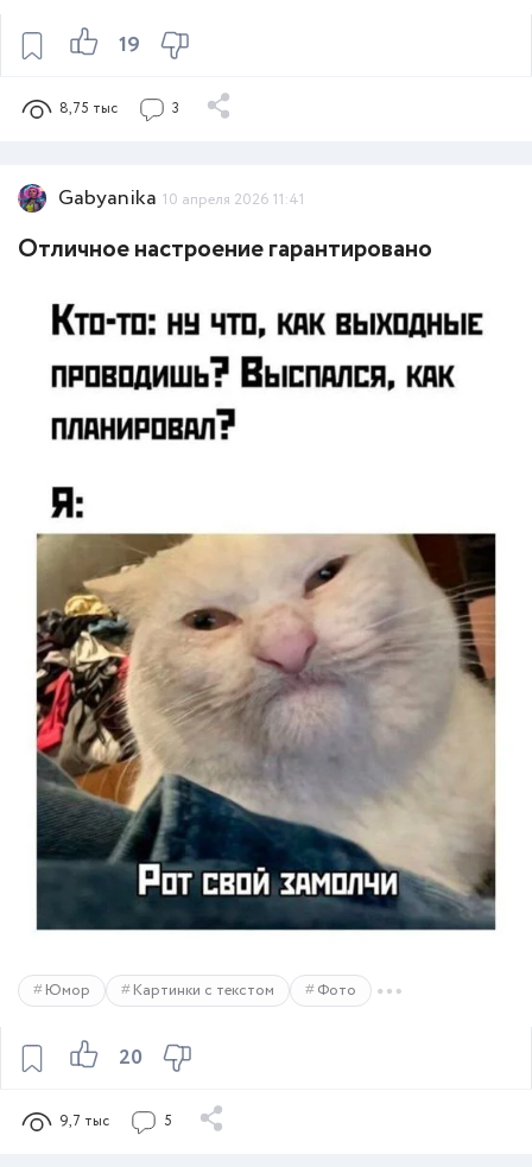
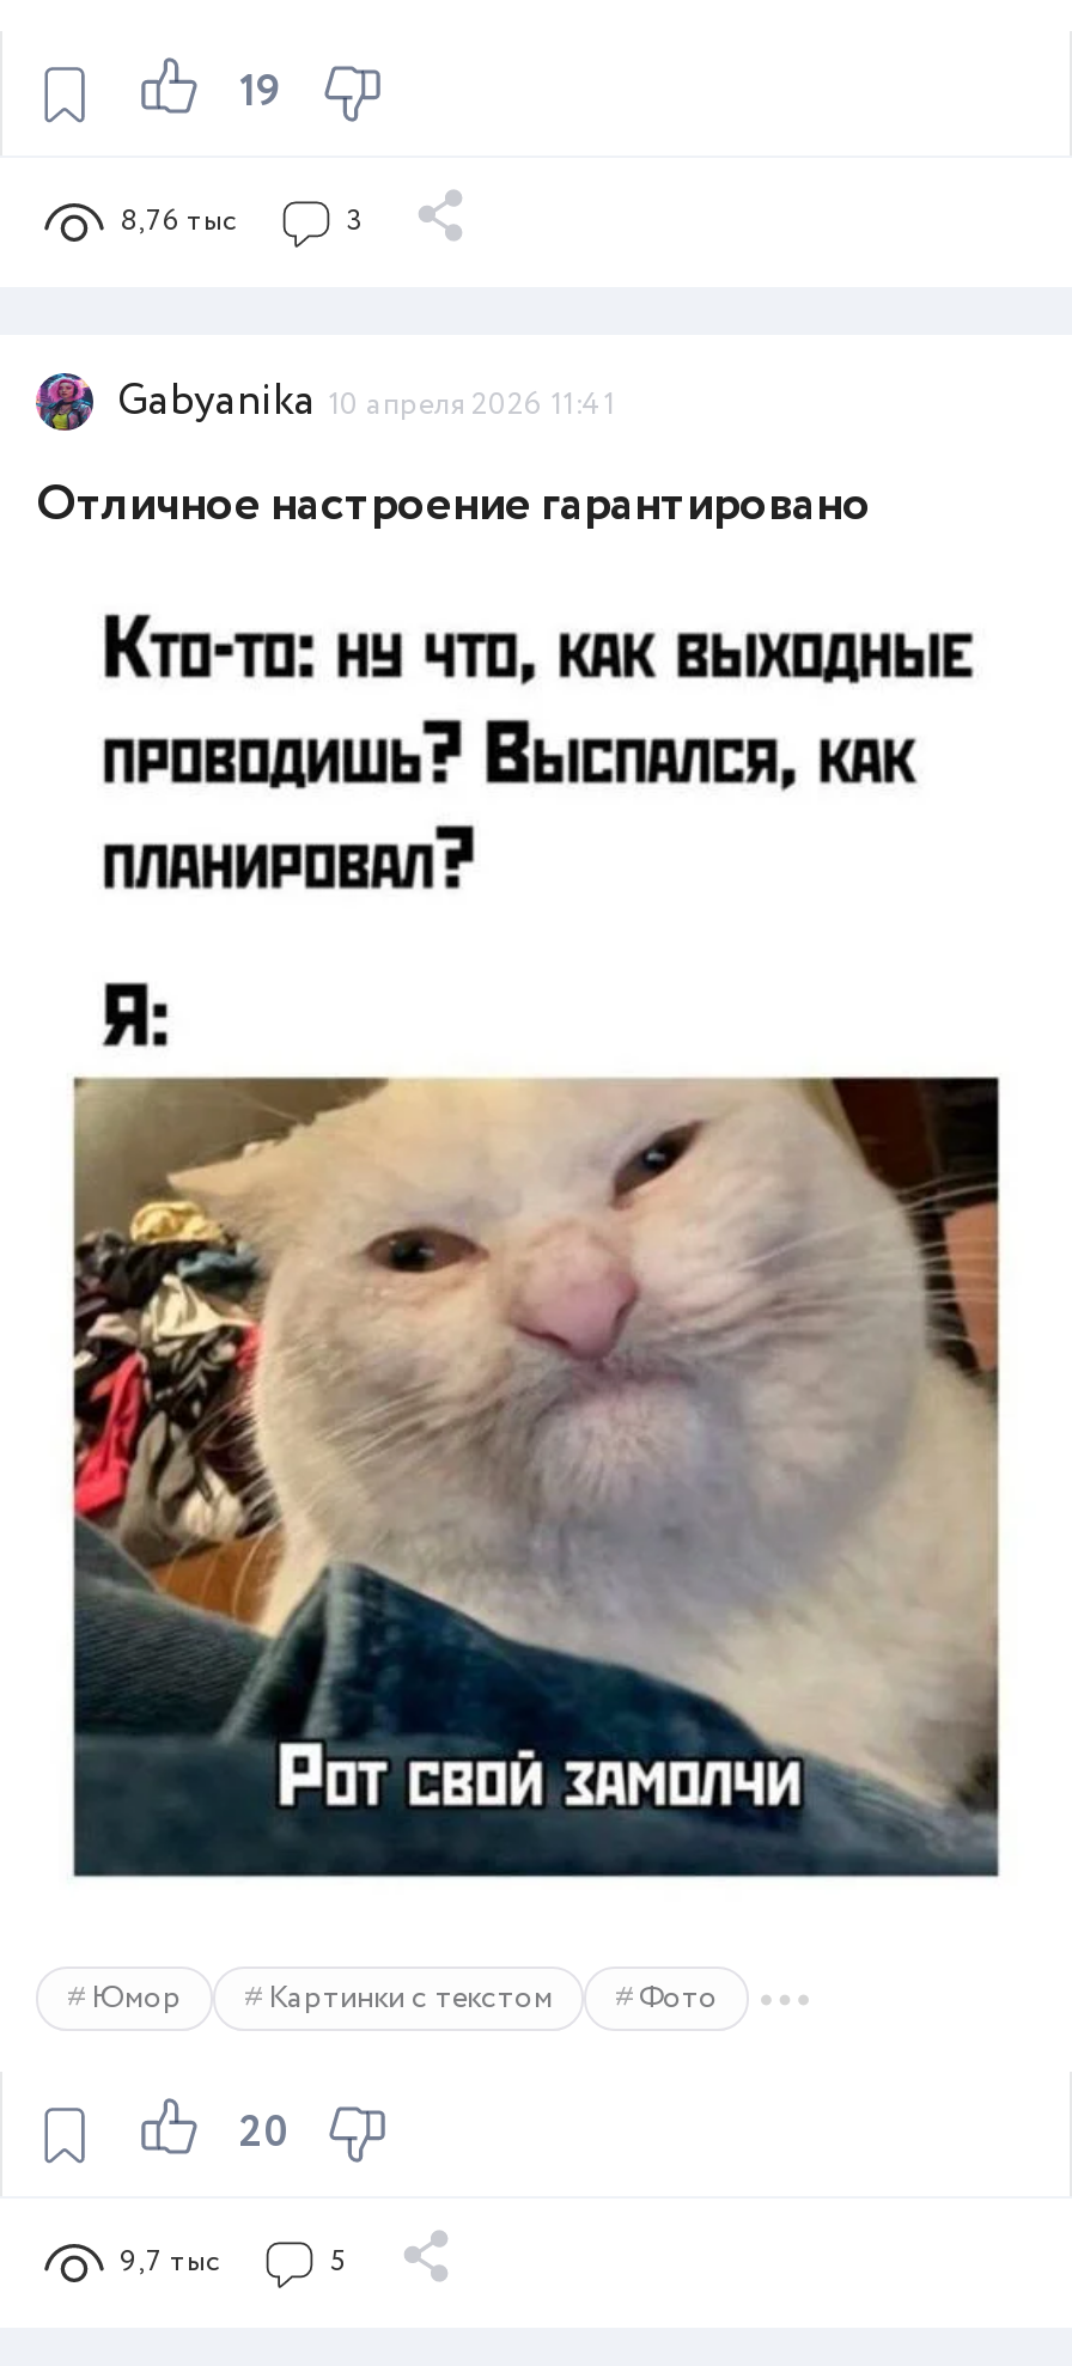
[59,99,118,119] 8,75 тыс -> [120,202,237,243] 8,76 тыс

